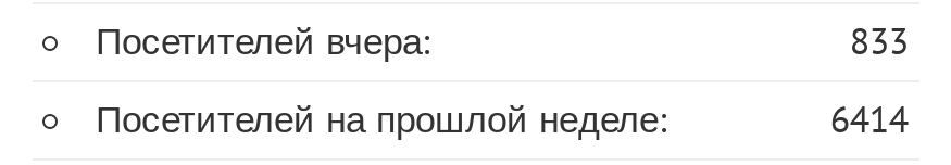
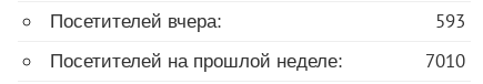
[849,17,908,64] 833 -> [435,9,465,33] 593
[830,95,908,143] 6414 -> [425,48,465,73] 7010

